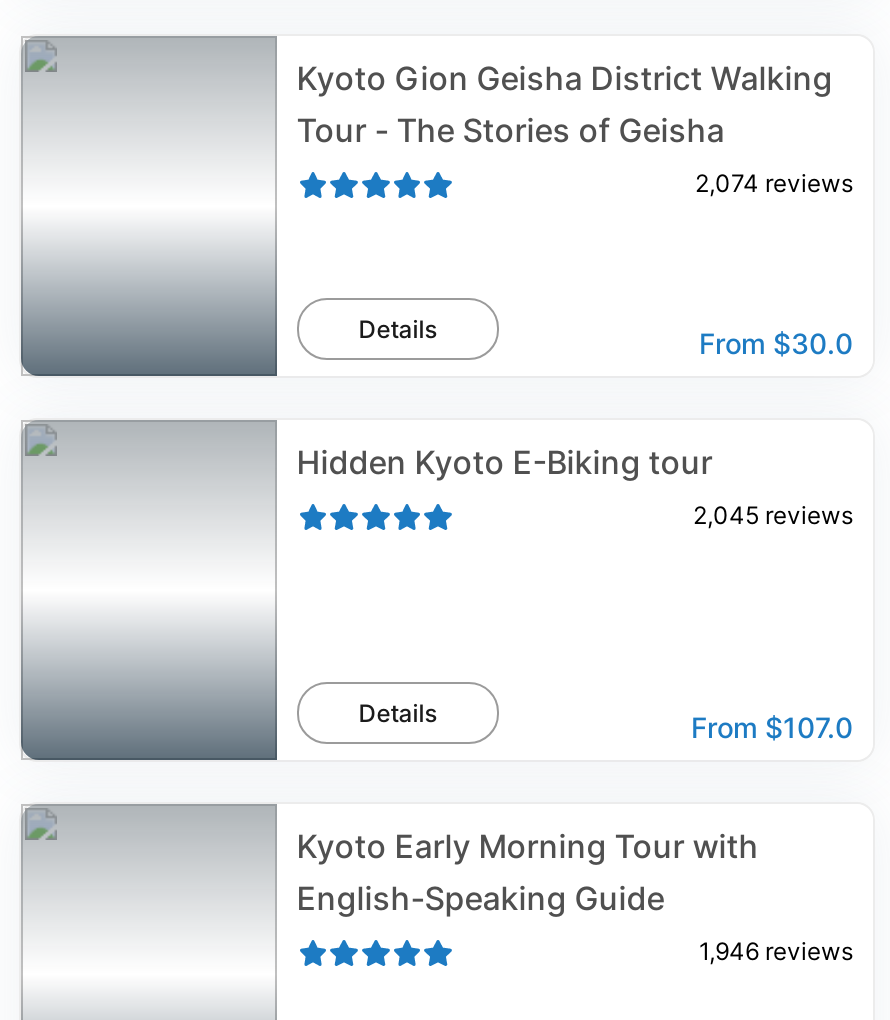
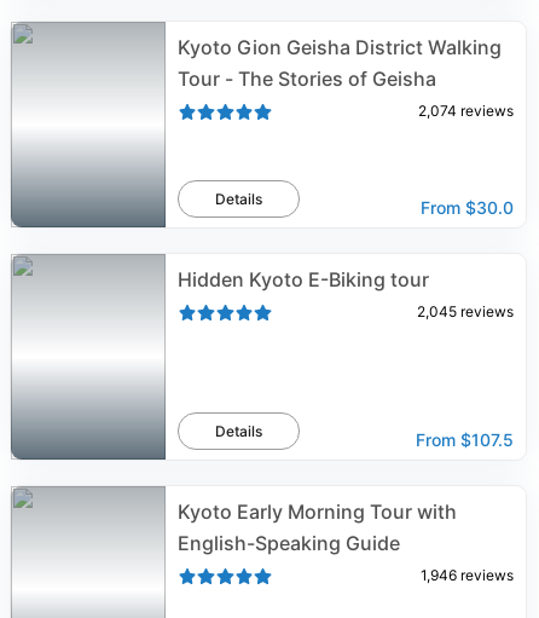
[691,710,853,744] From $107.0 -> [416,429,514,450] From $107.5

